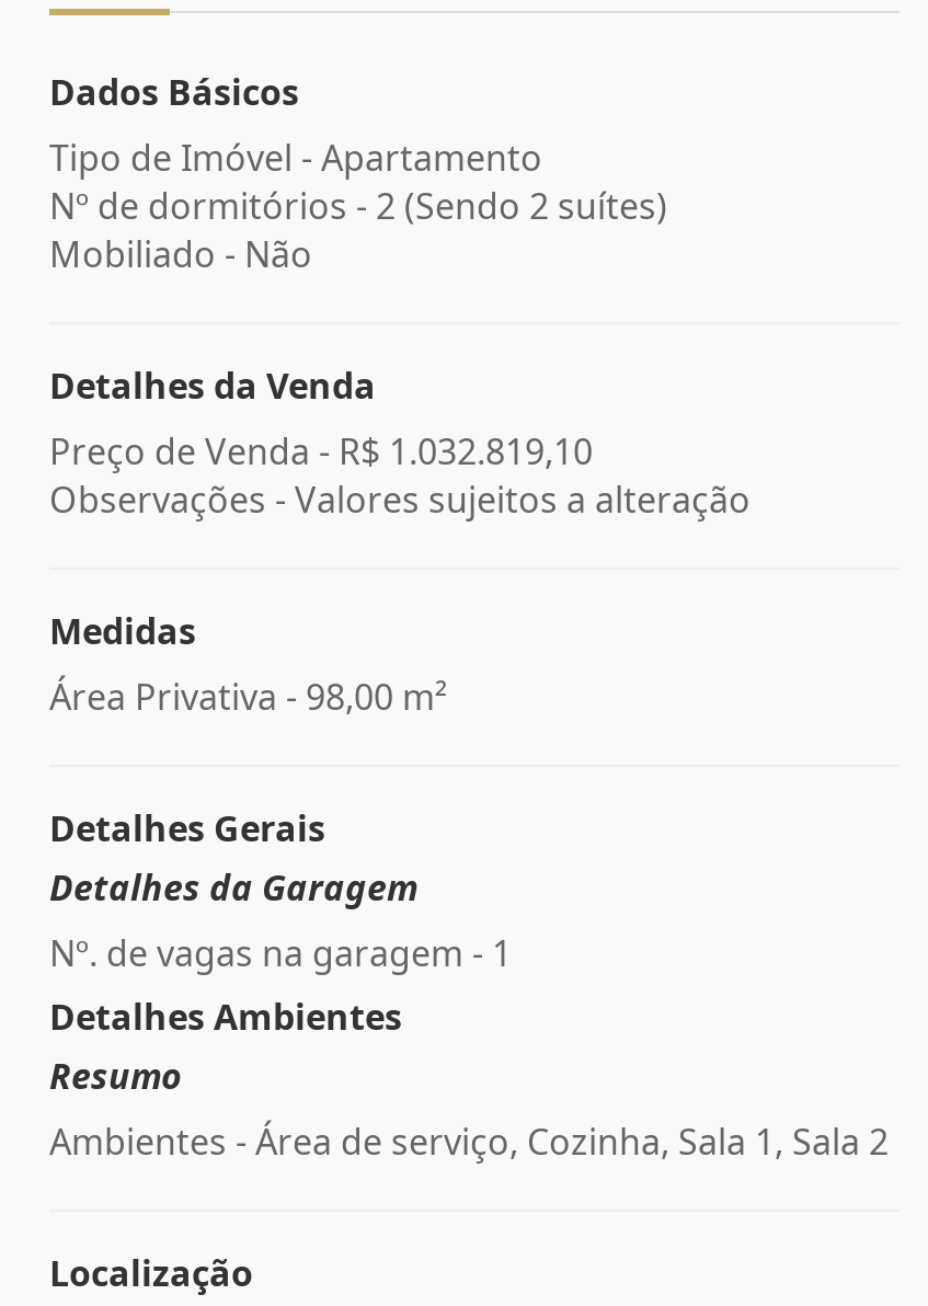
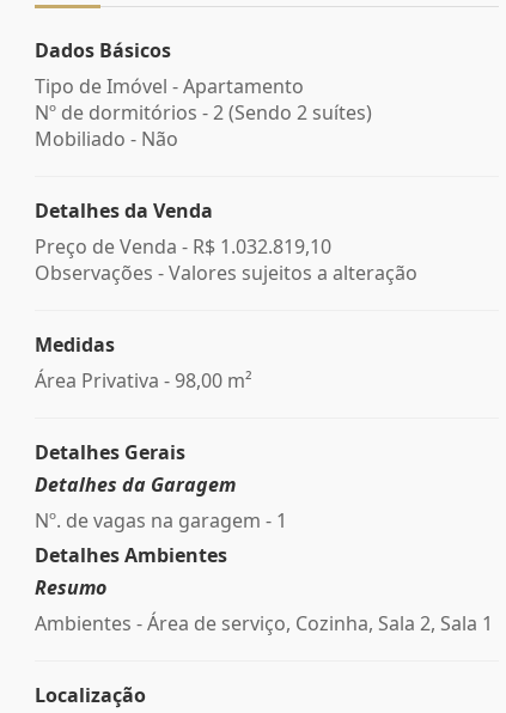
[49,1118,889,1166] Ambientes - Área de serviço, Cozinha, Sala 1, Sala 2 -> [35,610,493,636] Ambientes - Área de serviço, Cozinha, Sala 2, Sala 1

